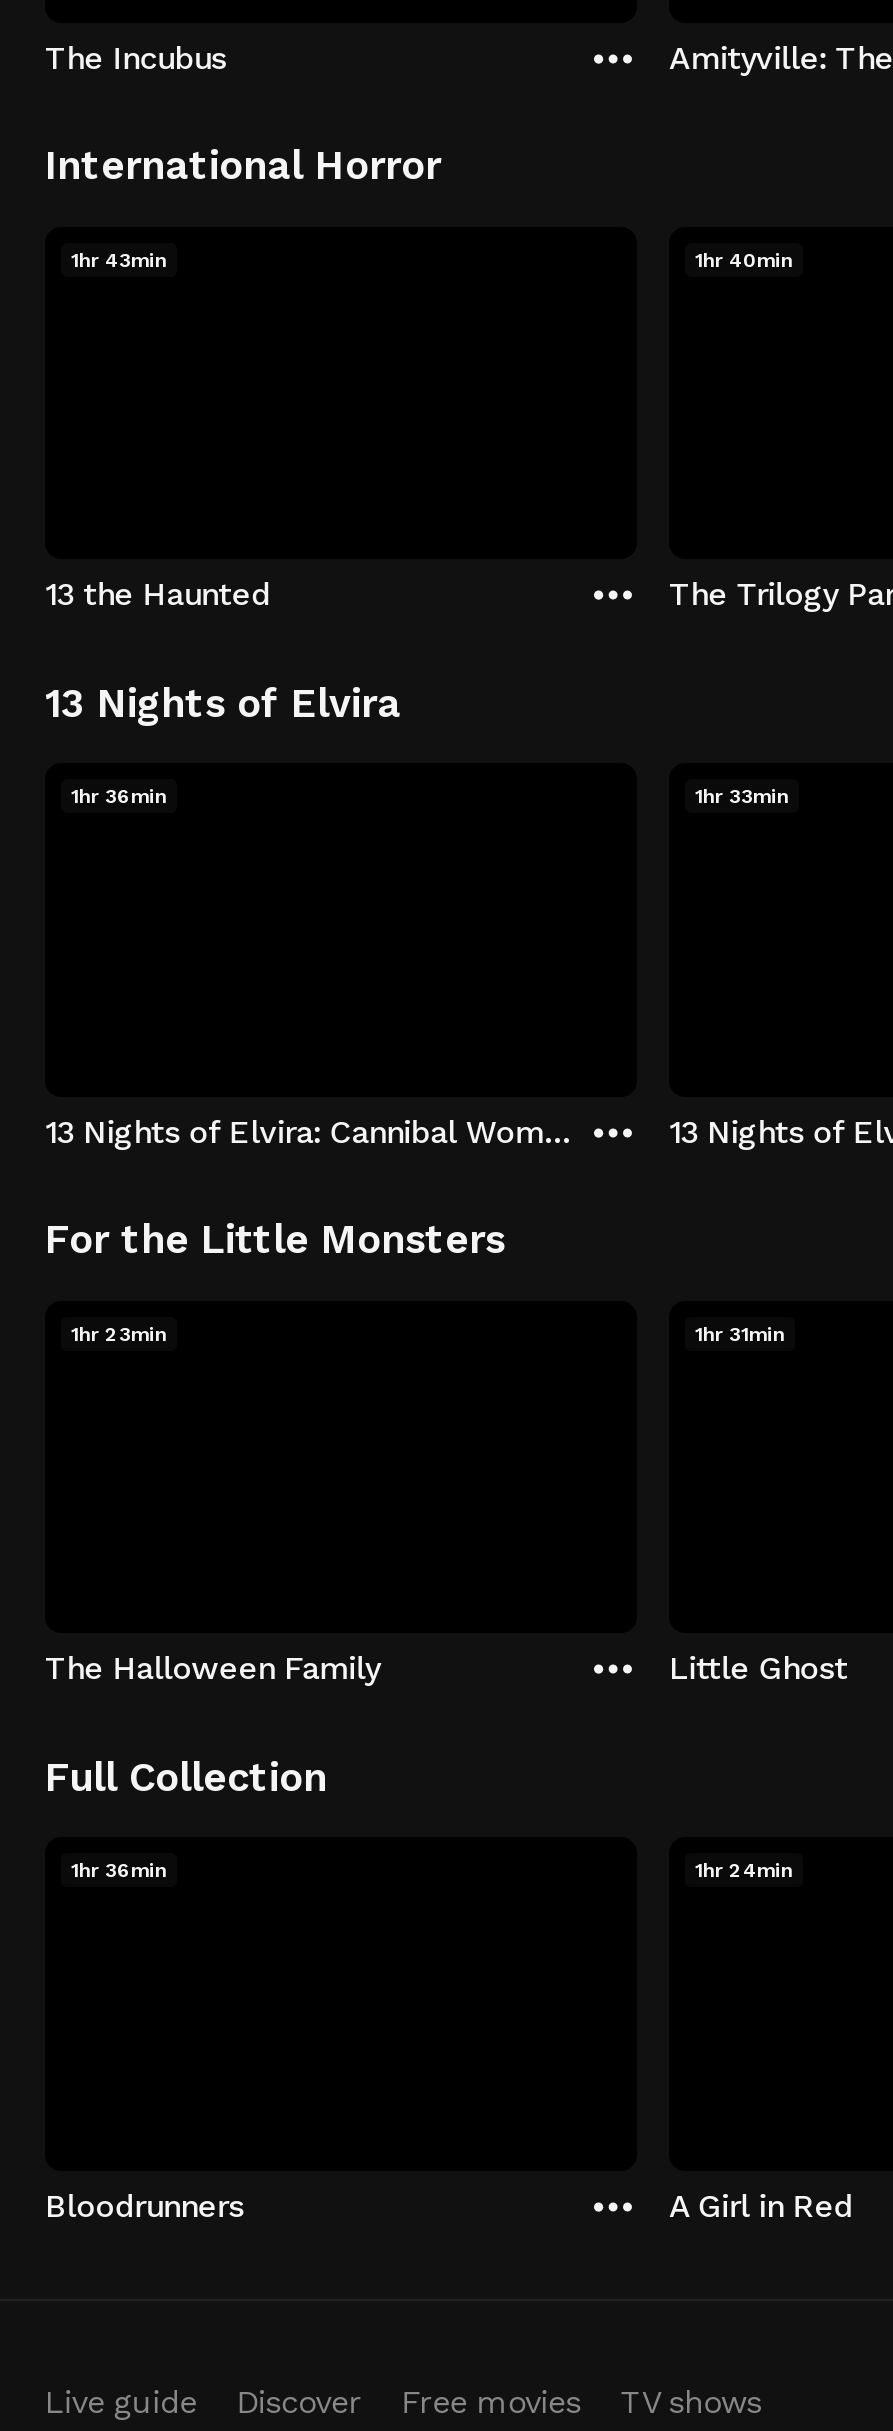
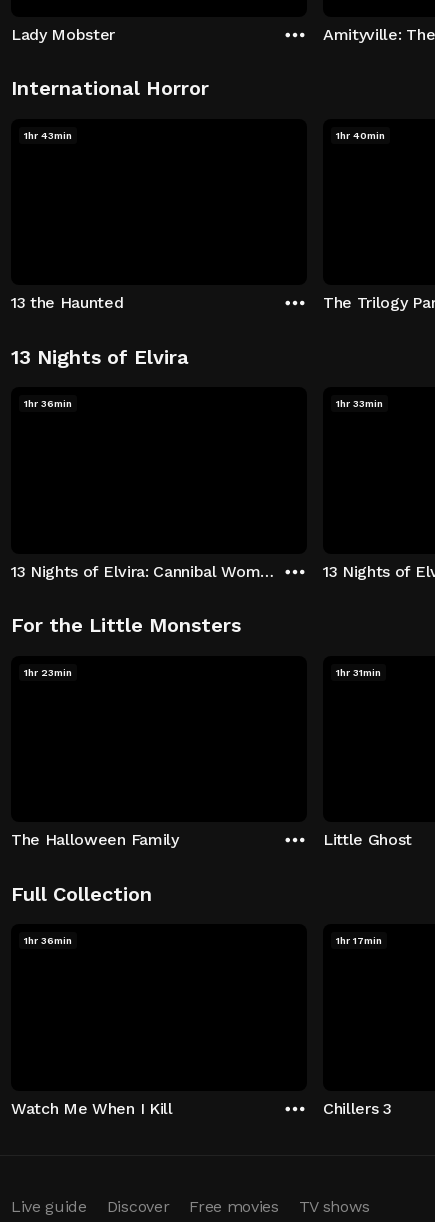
[45,38,226,76] The Incubus -> [11,24,115,43] Lady Mobster
[695,1859,793,1881] 1hr 24min -> [336,935,382,946] 1hr 17min
[45,2186,243,2224] Bloodrunners -> [11,1098,173,1117] Watch Me When I Kill
[669,2186,853,2224] A Girl in Red -> [323,1098,392,1117] Chillers 3

